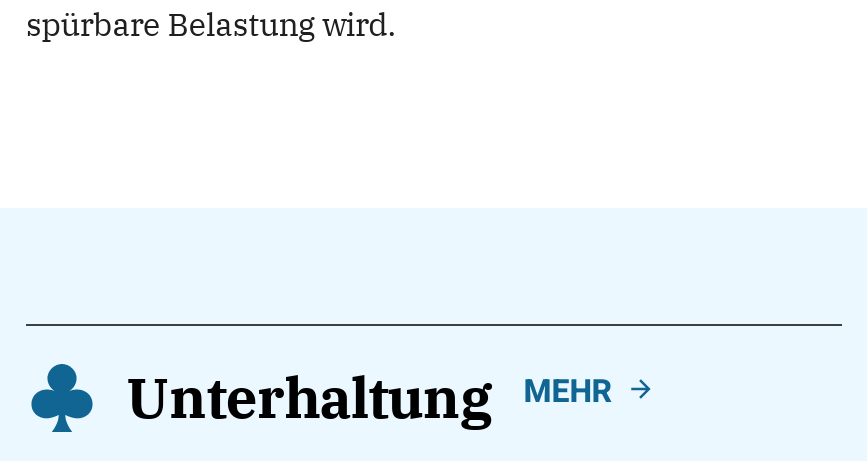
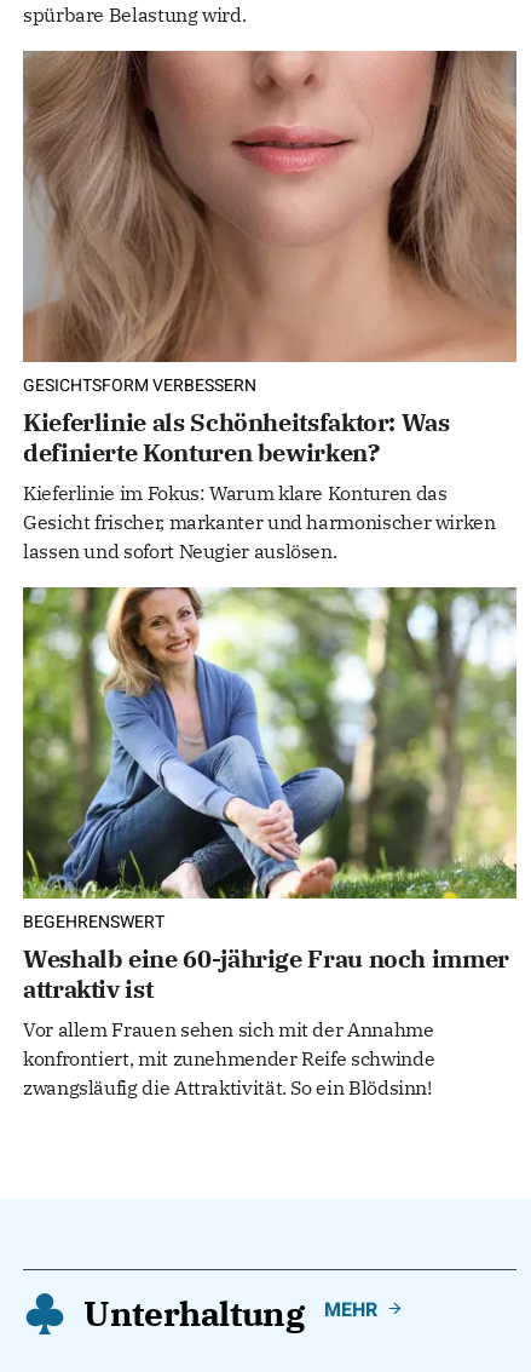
none -> [22,50,518,563] [image] | GESICHTSFORM VERBESSERN | Kieferlinie als Schönheitsfaktor: Was | definierte Konturen bewirken? | Kieferlinie im Fokus: Warum klare Konturen das | Gesicht frischer, markanter und harmonischer wirken | lassen und sofort Neugier auslösen.
none -> [22,586,518,1100] [image] | BEGEHRENSWERT | Weshalb eine 60-jährige Frau noch immer | attraktiv ist | Vor allem Frauen sehen sich mit der Annahme | konfrontiert, mit zunehmender Reife schwinde | zwangsläufig die Attraktivität. So ein Blödsinn!

